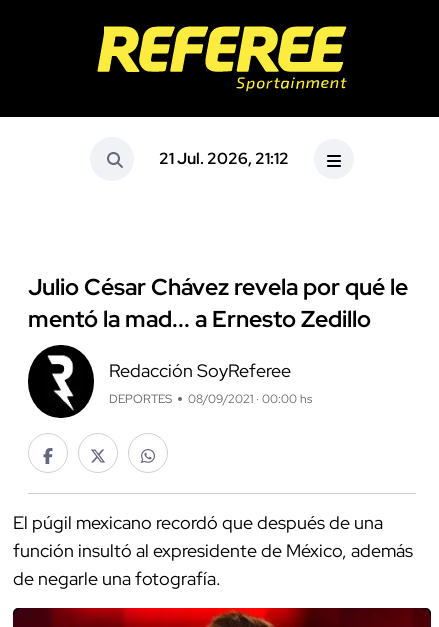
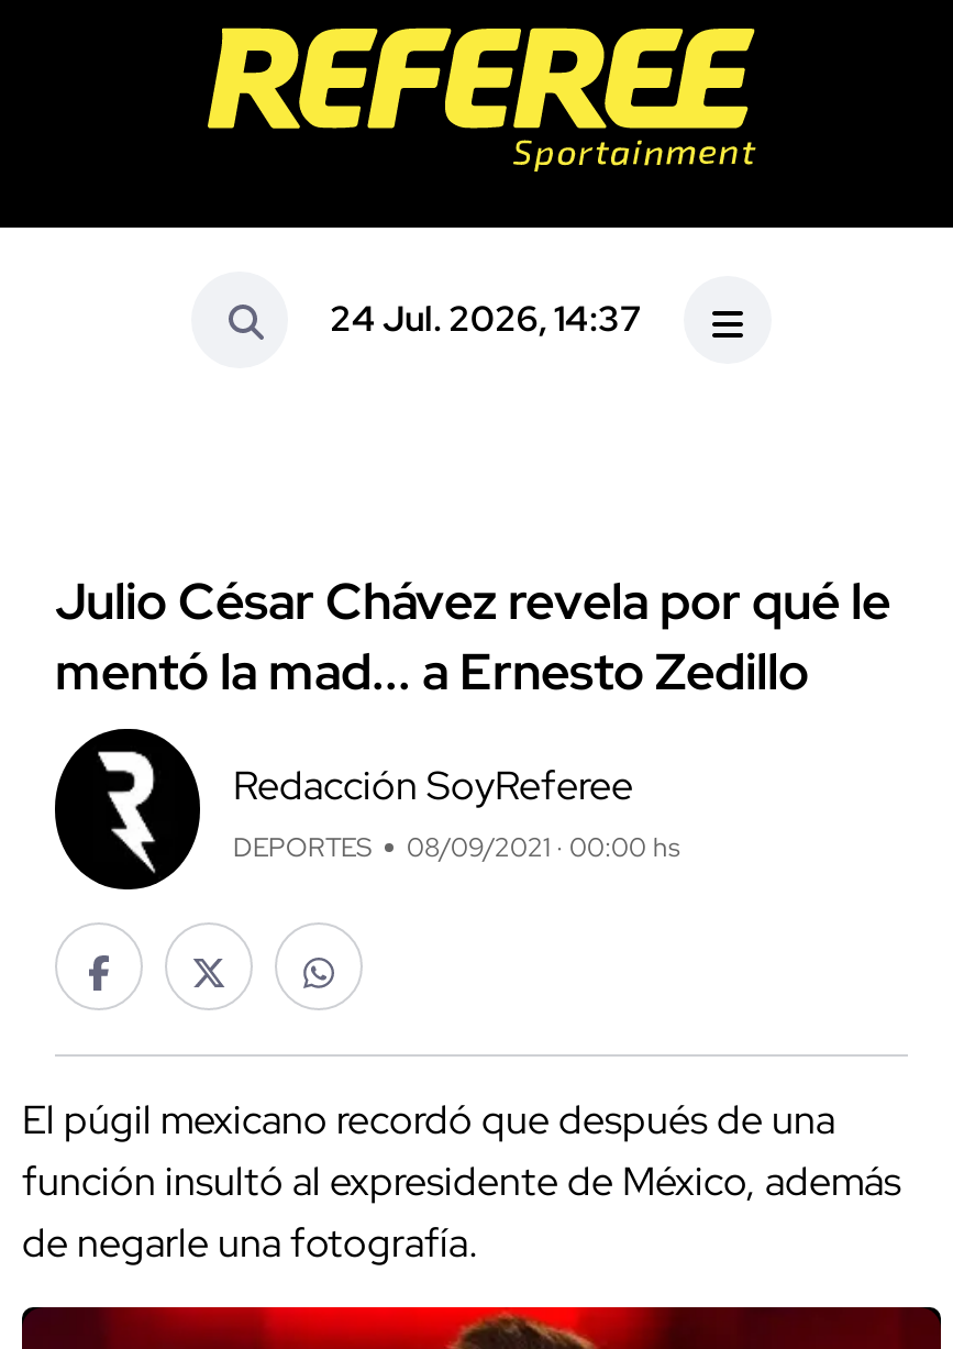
[159,148,289,169] 21 Jul. 2026, 21:12 -> [330,296,642,342] 24 Jul. 2026, 14:37

